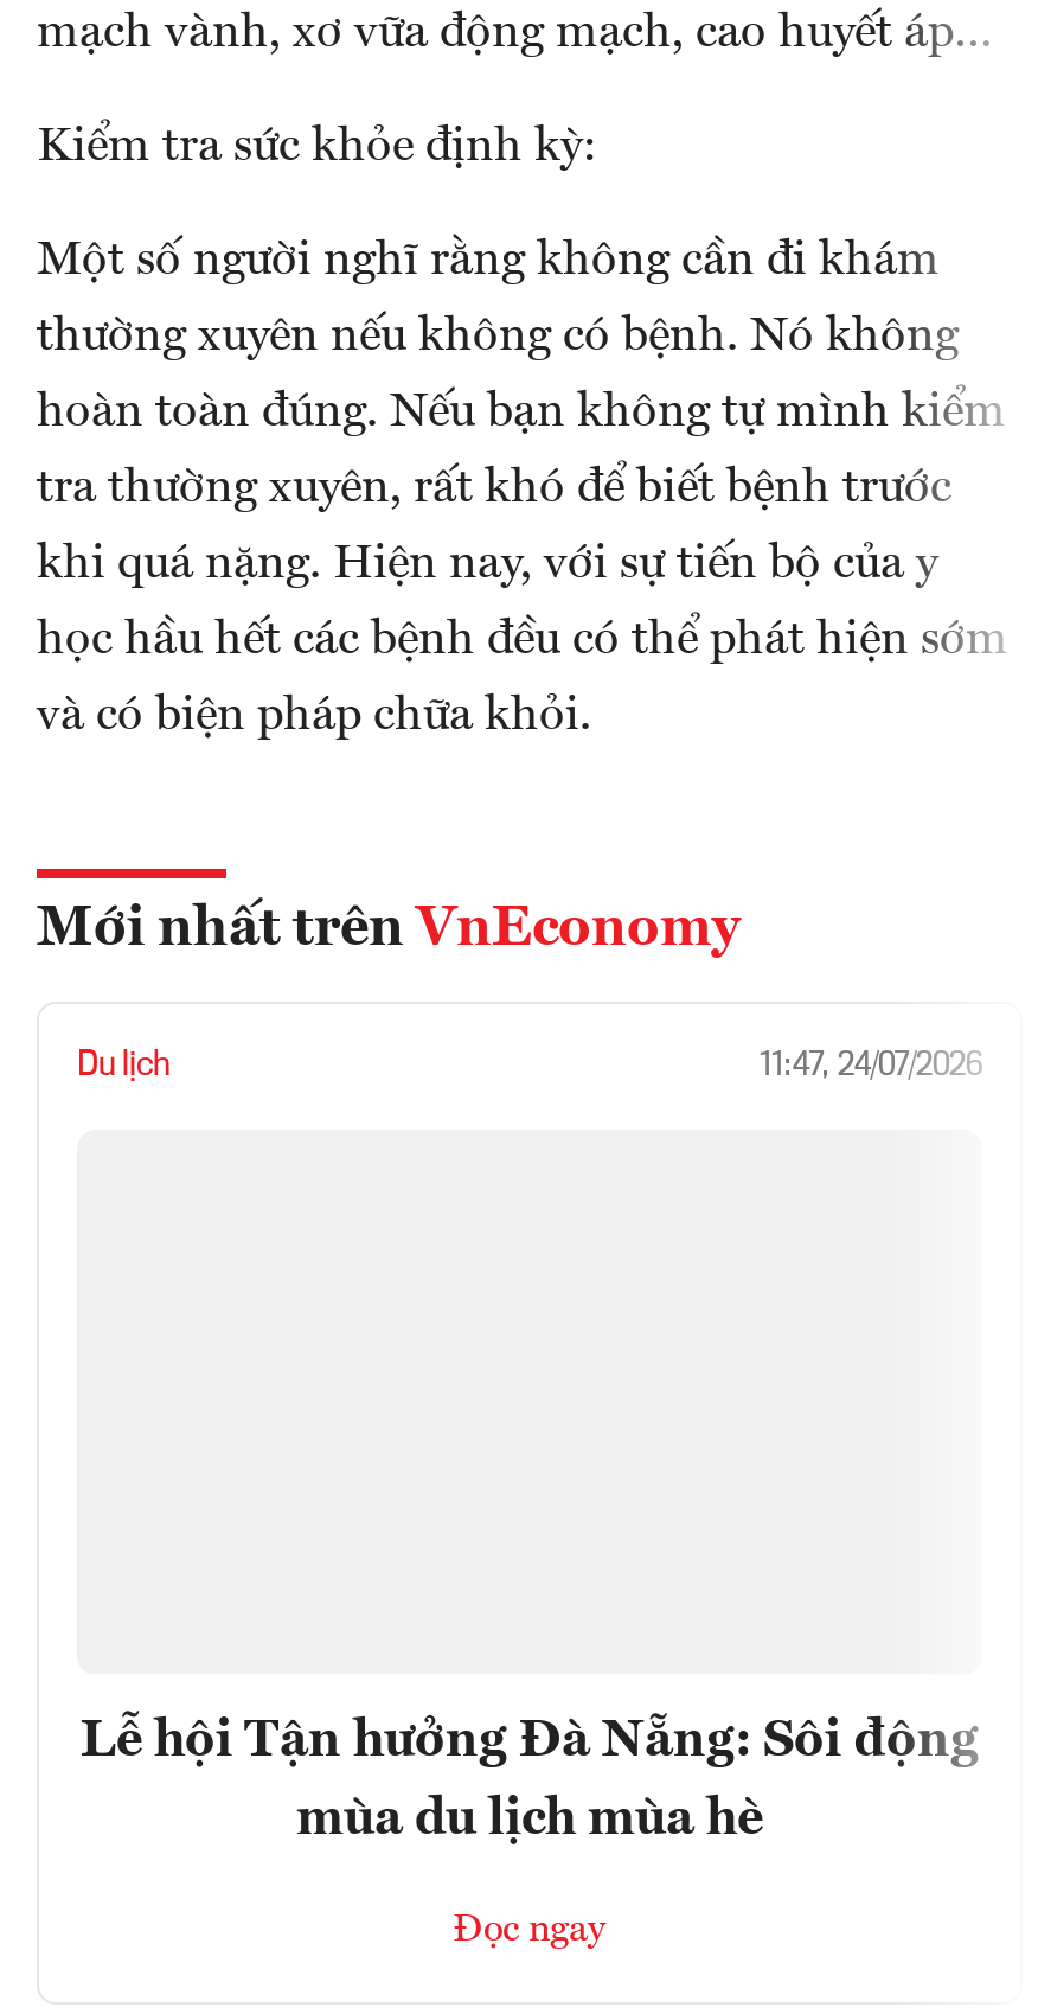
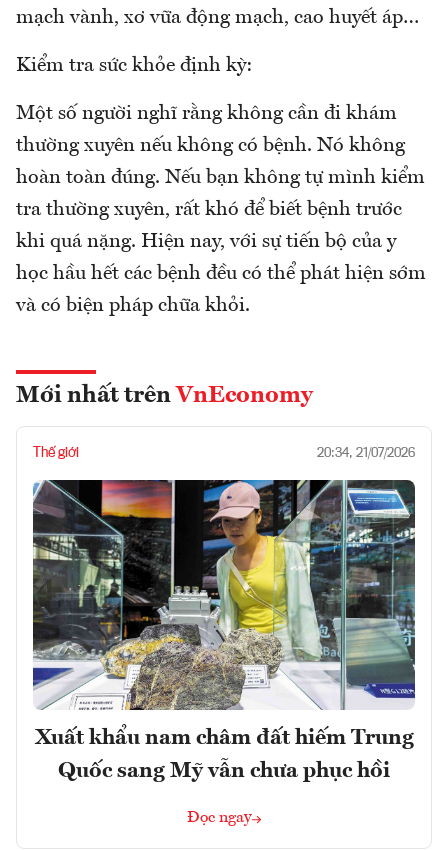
none -> [32,479,416,711] [image]
[77,1050,982,1083] Du lịch | 11:47, 24/07/2026 -> [33,446,415,460] Thế giới | 20:34, 21/07/2026
[81,1714,979,1766] Lễ hội Tận hưởng Đà Nẵng: Sôi động -> [34,726,413,748] Xuất khẩu nam châm đất hiếm Trung
[296,1792,763,1844] mùa du lịch mùa hè -> [58,759,390,781] Quốc sang Mỹ vẫn chưa phục hồi

